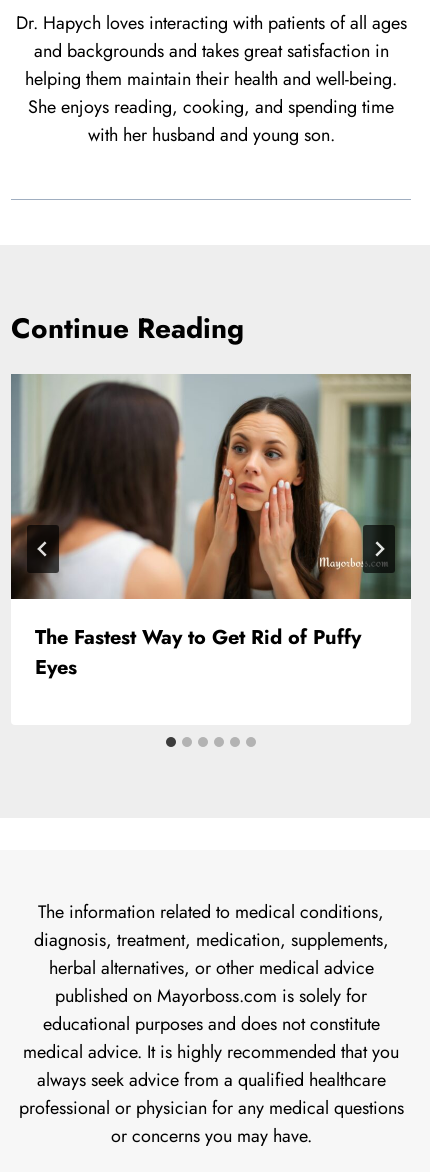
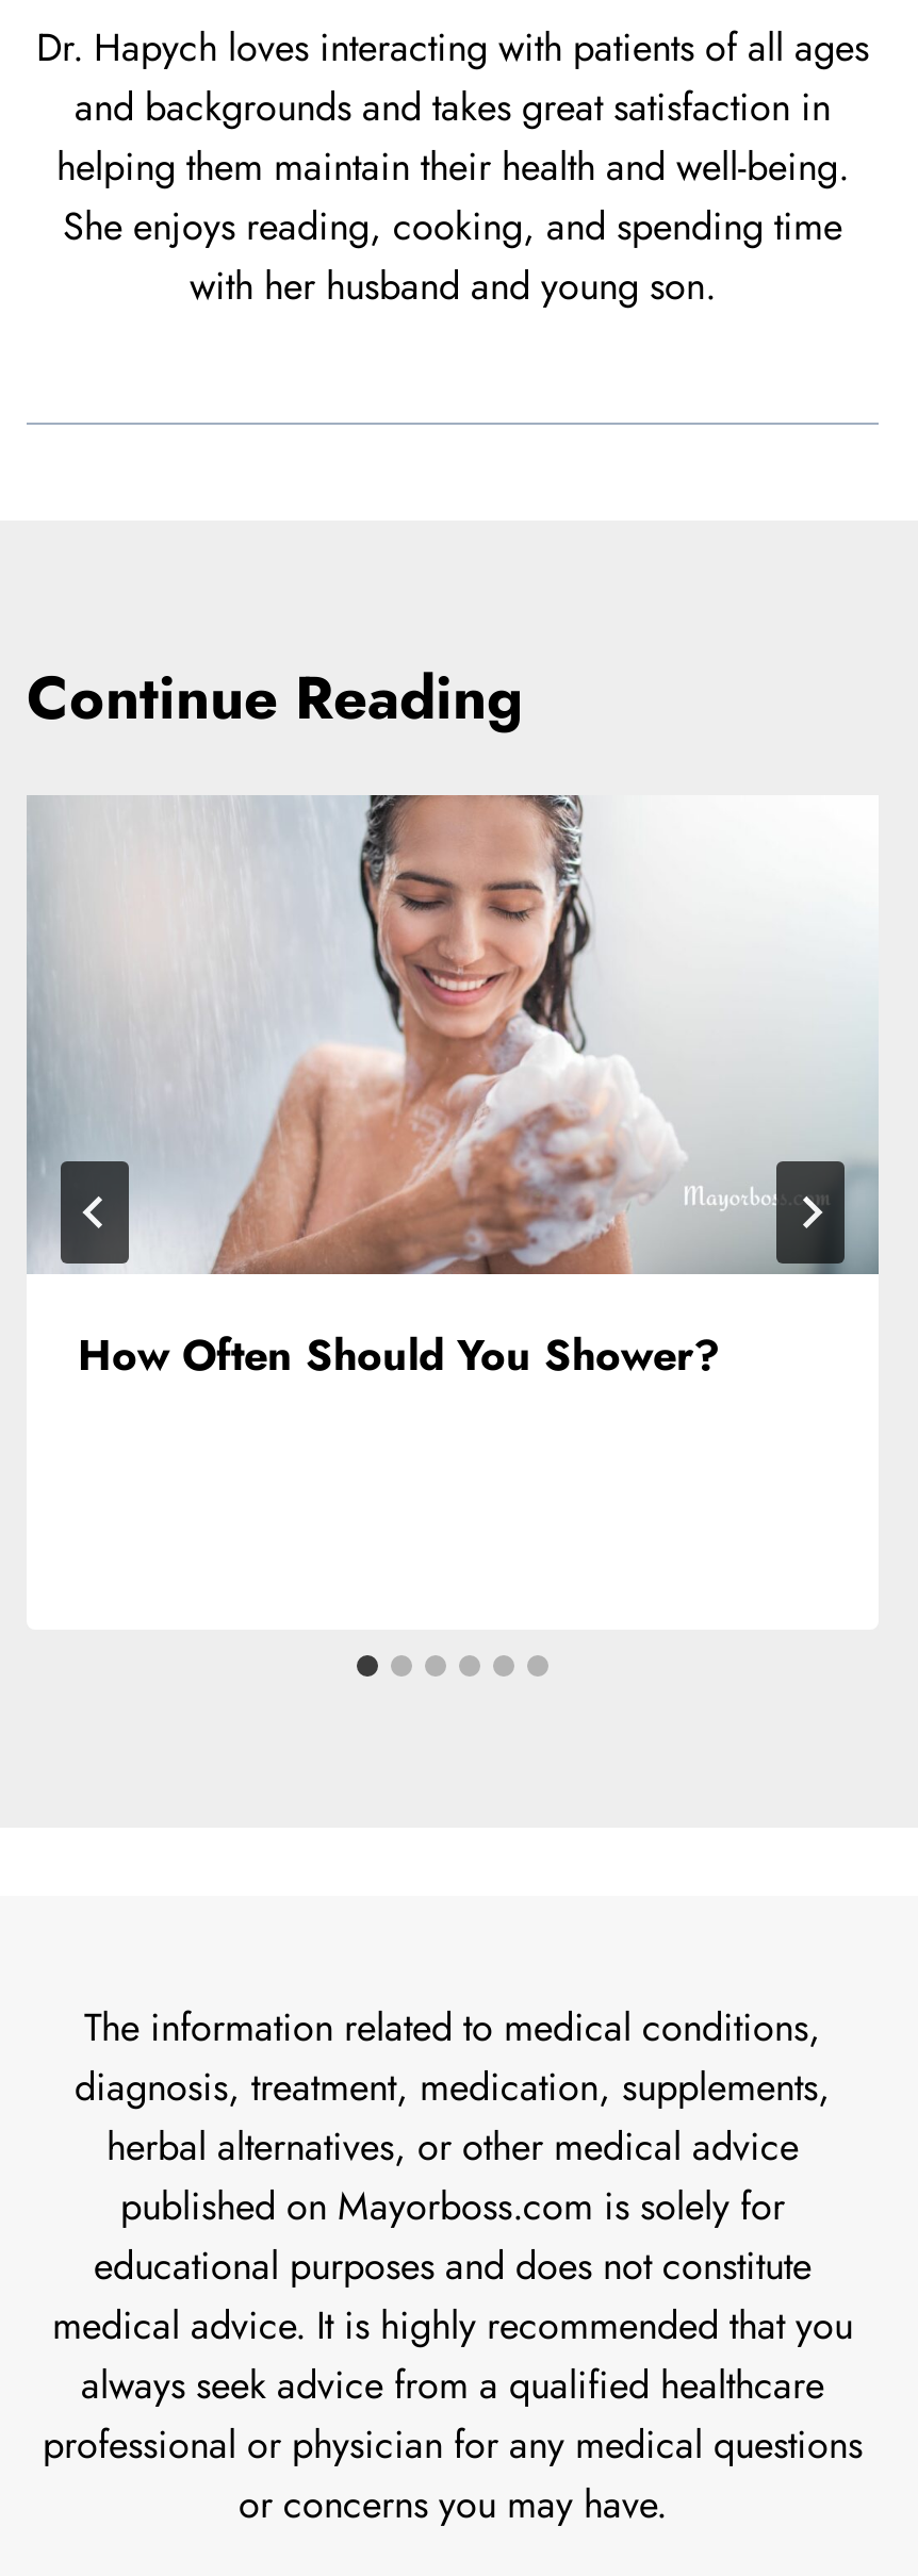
[10,373,412,682] [image] | The Fastest Way to Get Rid of Puffy | Eyes -> [27,793,879,1386] [image] | How Often Should You Shower?

